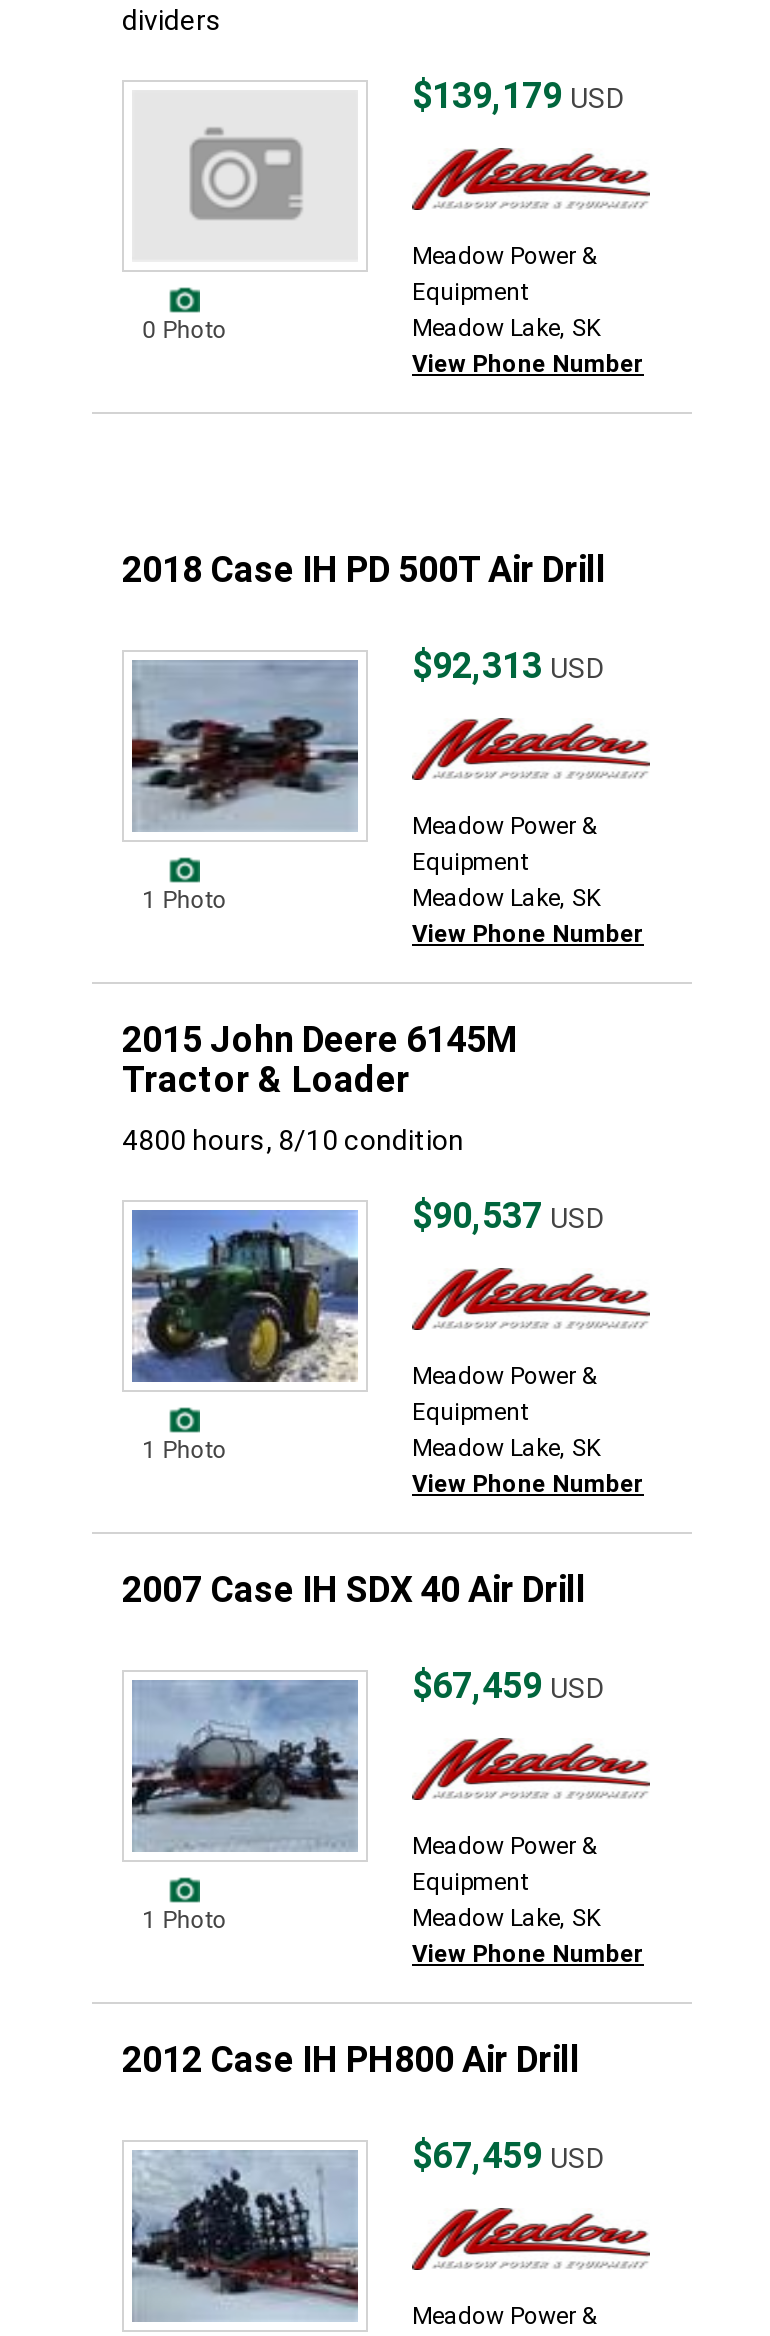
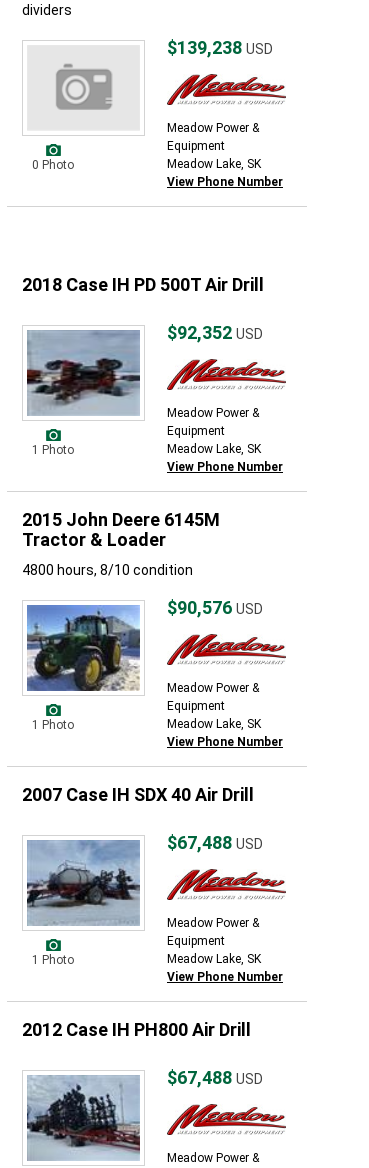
[412,74,624,116] $139,179 USD -> [167,37,273,58] $139,238 USD
[412,644,604,686] $92,313 USD -> [167,322,263,343] $92,352 USD
[412,1194,604,1236] $90,537 USD -> [167,597,263,618] $90,576 USD
[412,1664,604,1706] $67,459 USD -> [167,832,263,853] $67,488 USD
[412,2134,604,2176] $67,459 USD -> [167,1067,263,1088] $67,488 USD

